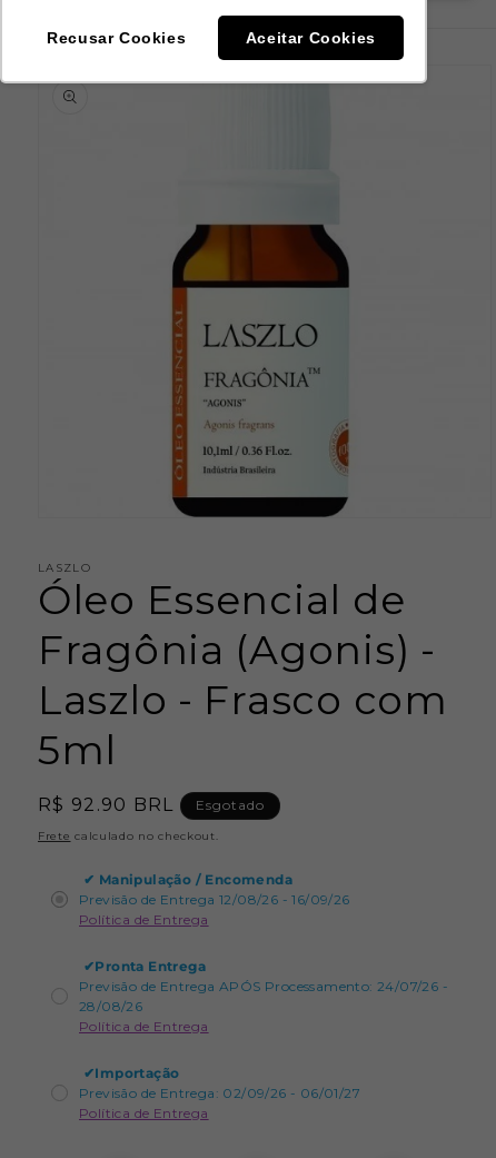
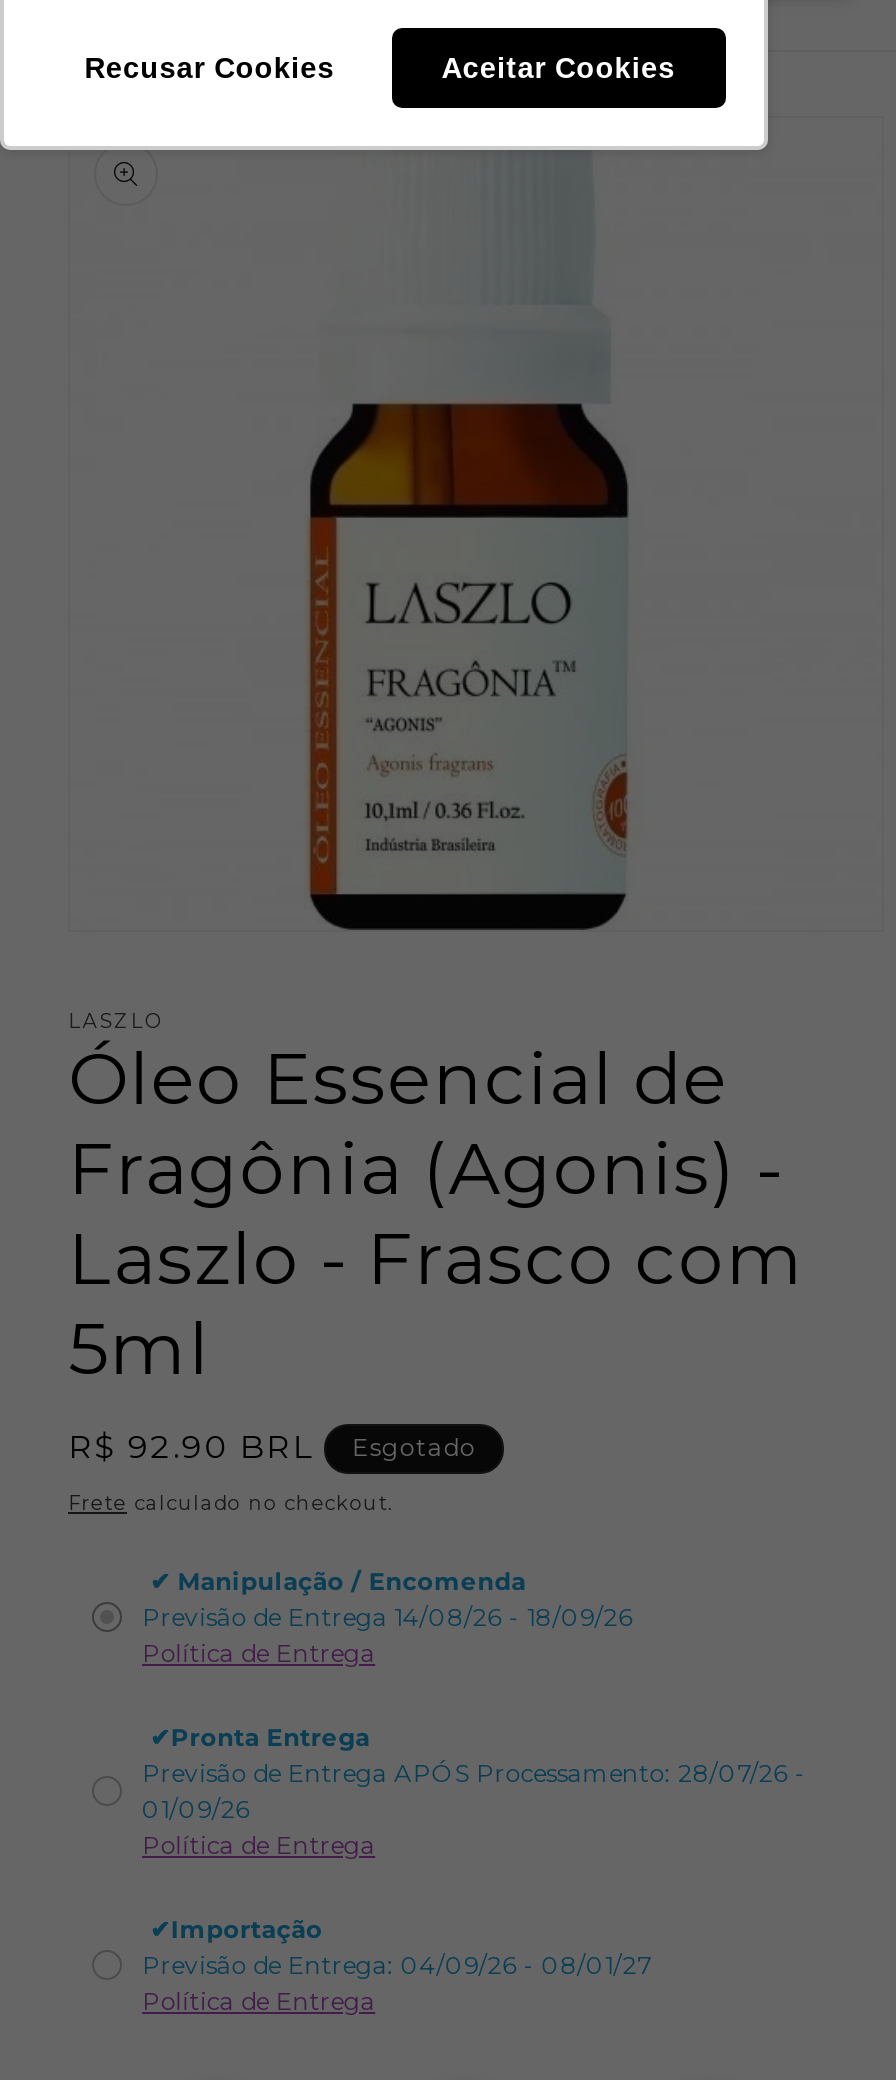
[79,891,350,907] Previsão de Entrega 12/08/26 - 16/09/26 -> [142,1601,633,1631] Previsão de Entrega 14/08/26 - 18/09/26
[79,977,448,994] Previsão de Entrega APÓS Processamento: 24/07/26 - -> [142,1757,806,1787] Previsão de Entrega APÓS Processamento: 28/07/26 -
[79,997,143,1014] 28/08/26 -> [142,1793,250,1823] 01/09/26
[79,1084,360,1101] Previsão de Entrega: 02/09/26 - 06/01/27 -> [142,1949,652,1979] Previsão de Entrega: 04/09/26 - 08/01/27

